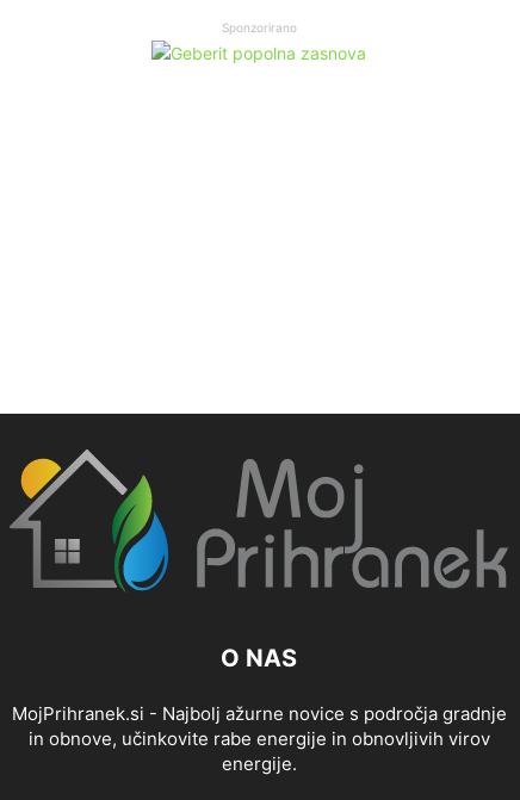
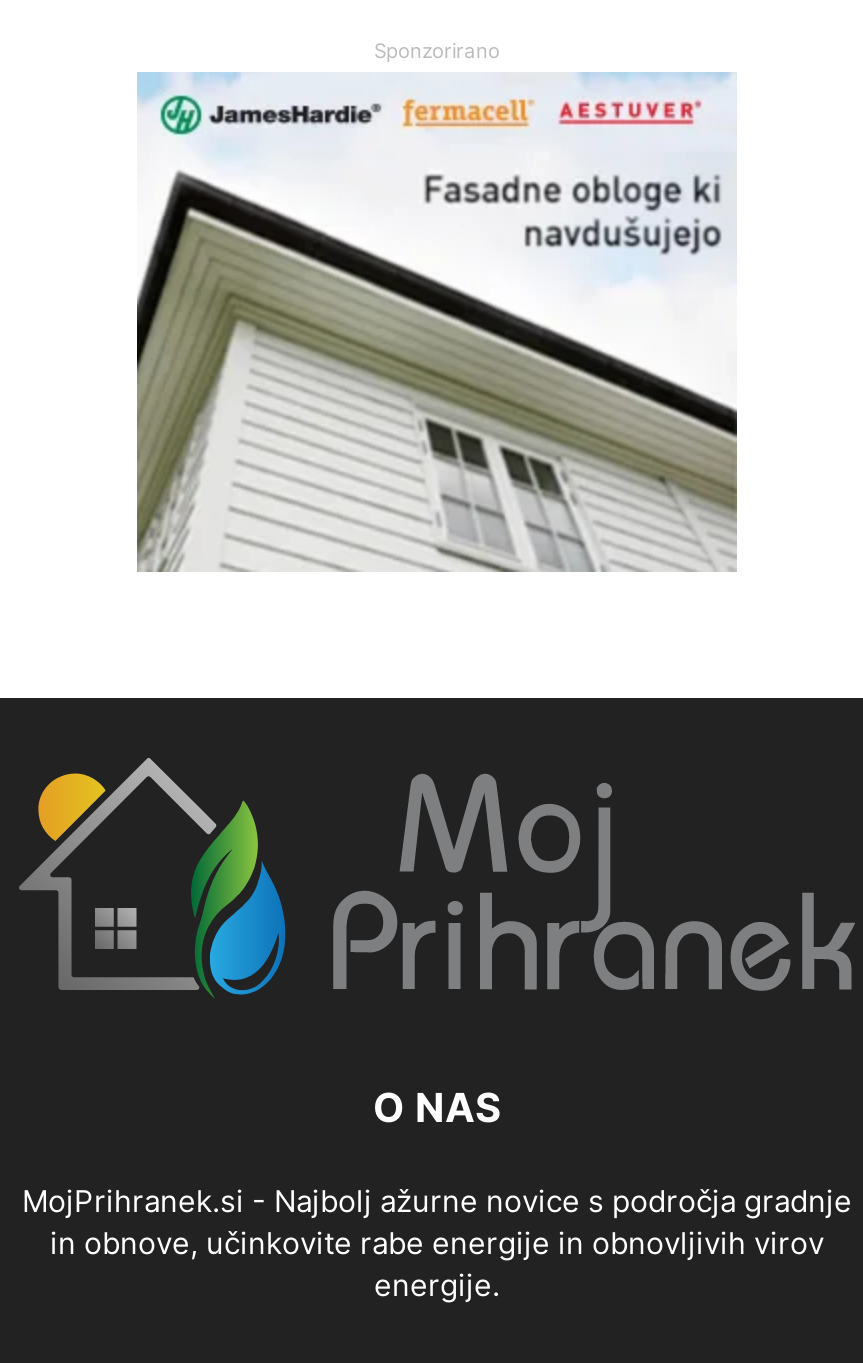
none -> [135,72,739,574] [image]

